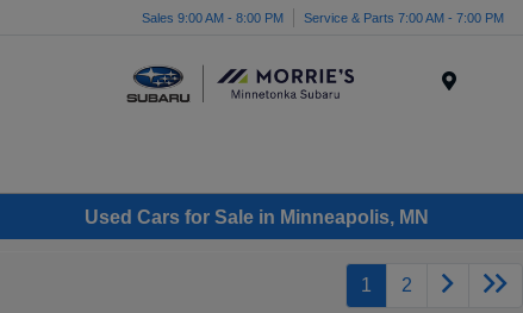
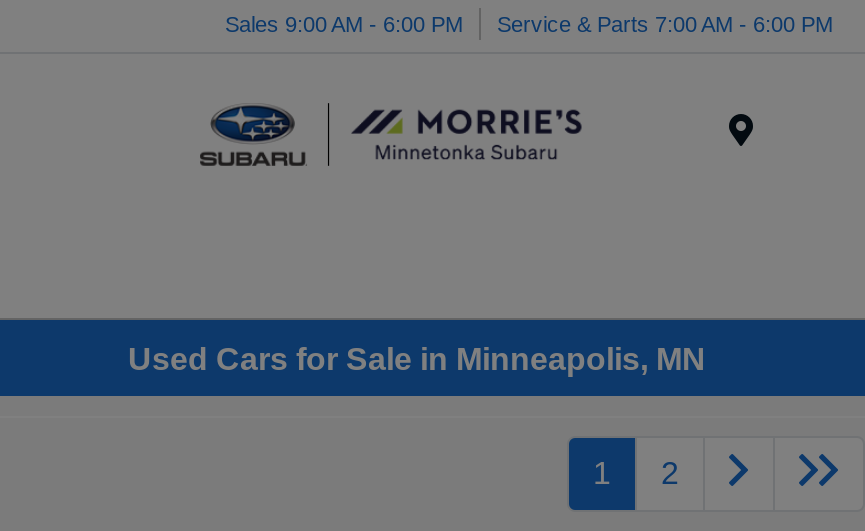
[142,10,284,24] Sales 9:00 AM - 8:00 PM -> [225,11,463,35] Sales 9:00 AM - 6:00 PM
[304,10,504,24] Service & Parts 7:00 AM - 7:00 PM -> [497,11,833,35] Service & Parts 7:00 AM - 6:00 PM

